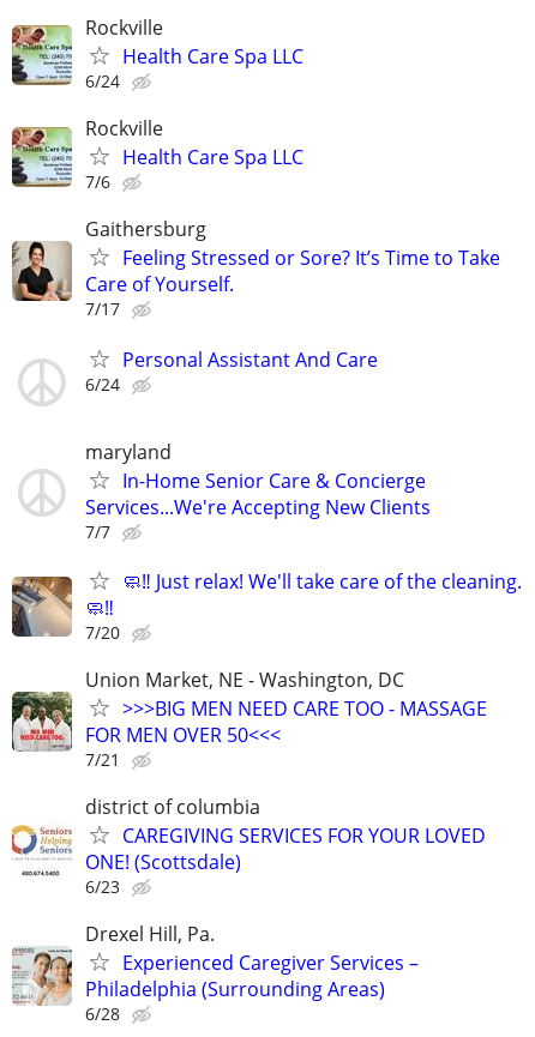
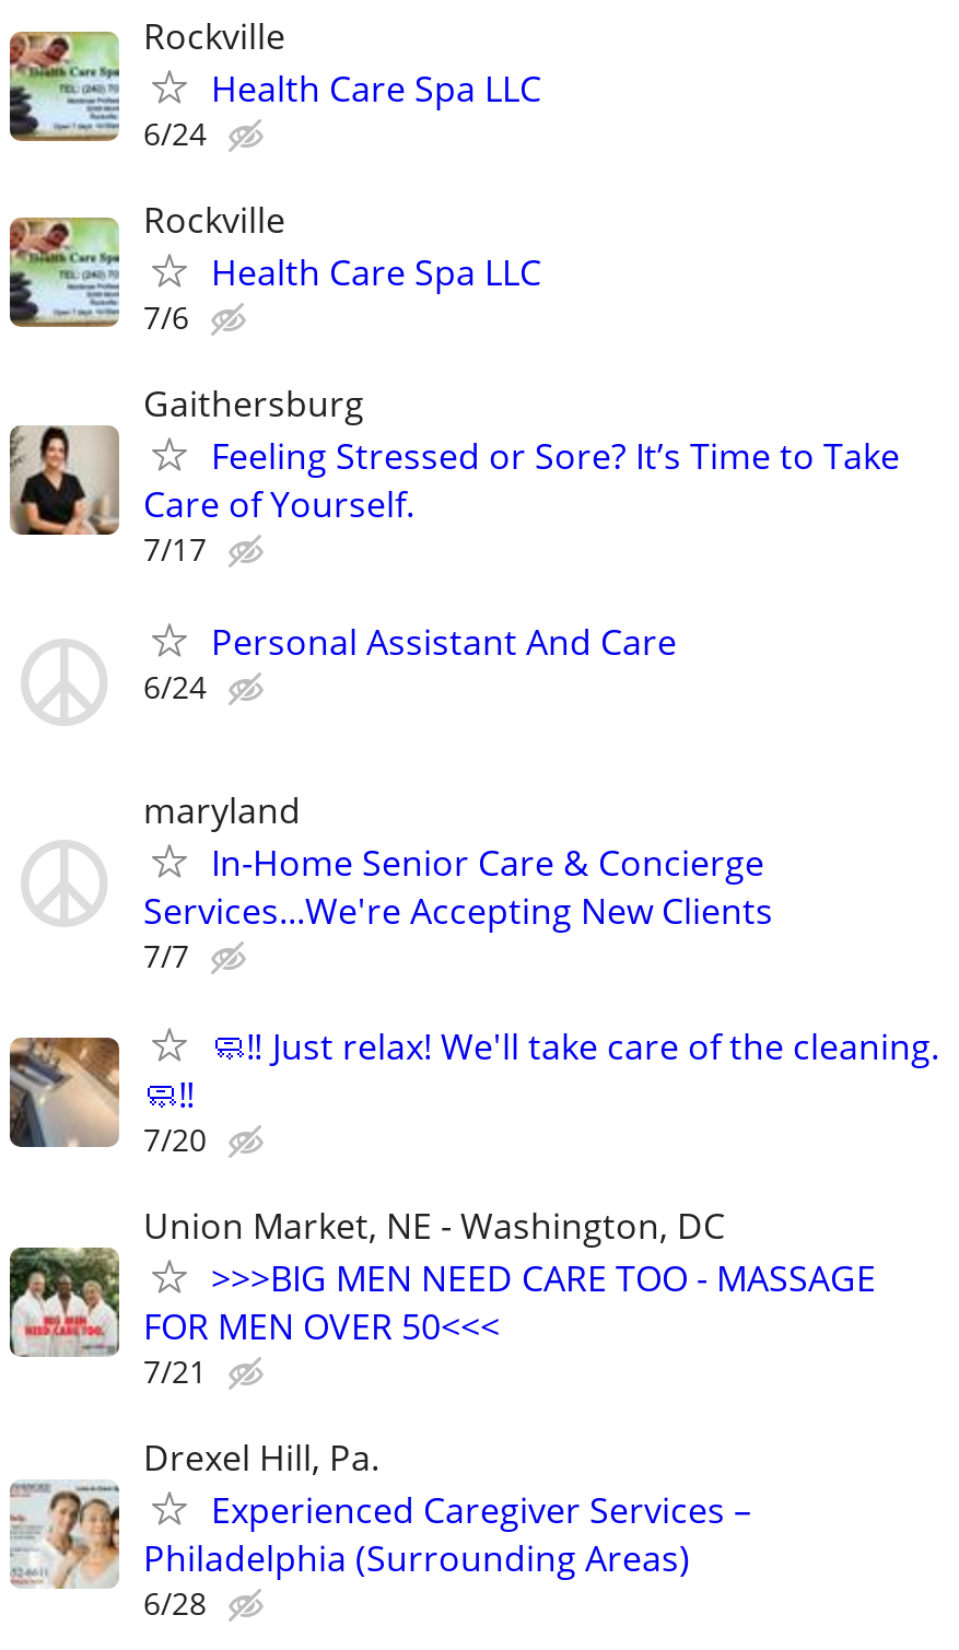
[11,794,486,898] [image] | district of columbia | CAREGIVING SERVICES FOR YOUR LOVED | ONE! (Scottsdale) | 6/23 -> none

